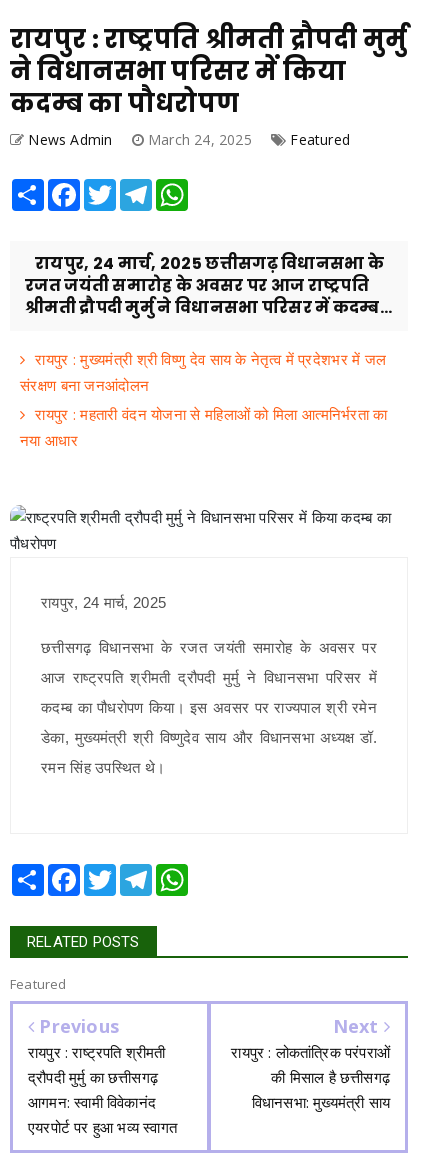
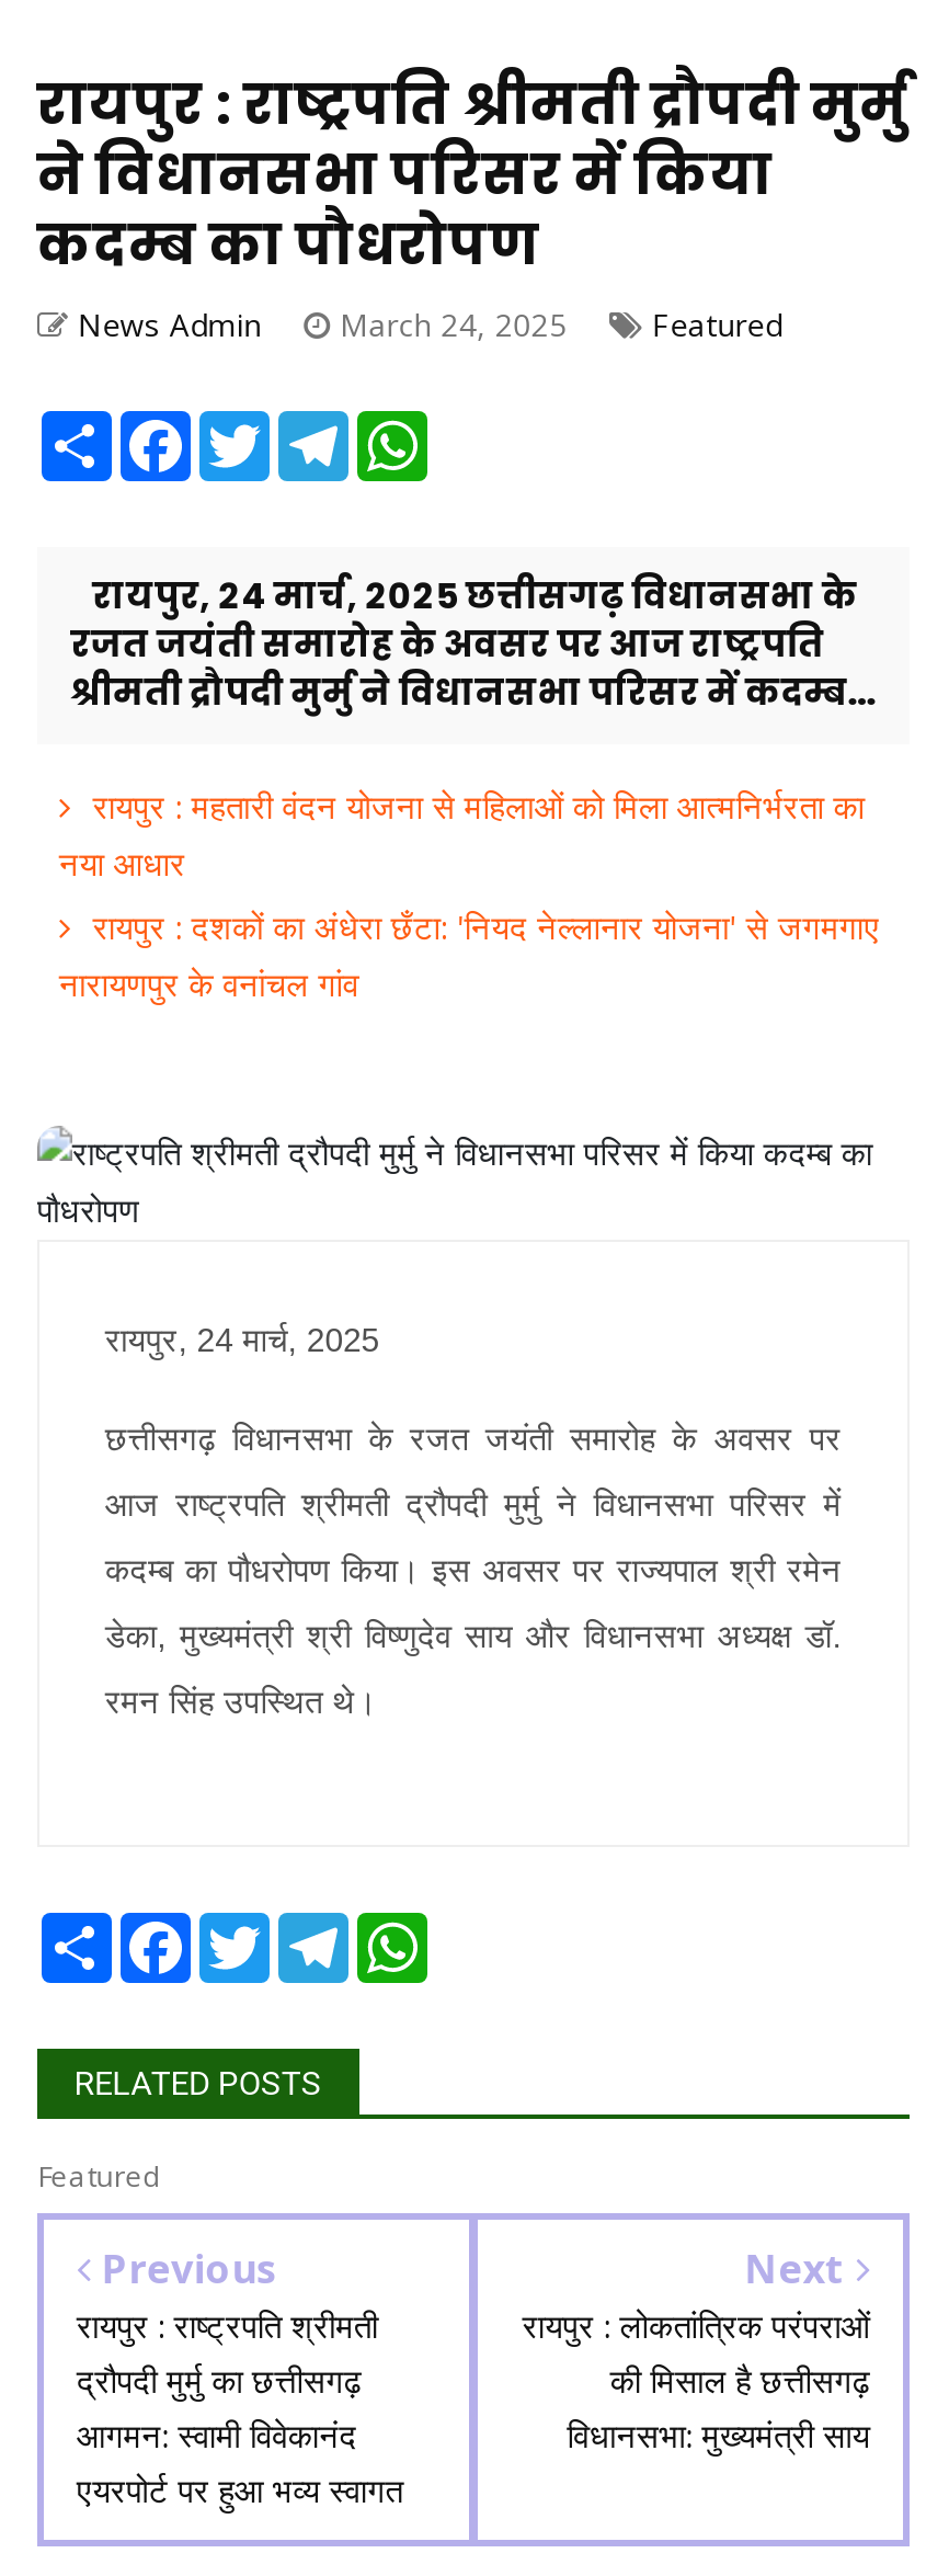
[20,349,386,395] रायपुर : मुख्यमंत्री श्री विष्णु देव साय के नेतृत्व में प्रदेशभर में जल | संरक्षण बना जनआंदोलन -> none
moved [20,404,388,450] -> [59,784,865,885]: रायपुर : महतारी वंदन योजना से महिलाओं को मिला आत्मनिर्भरता का | नया आधार
none -> [59,904,880,1005] रायपुर : दशकों का अंधेरा छँटा: 'नियद नेल्लानार योजना' से जगमगाए | नारायणपुर के वनांचल गांव

